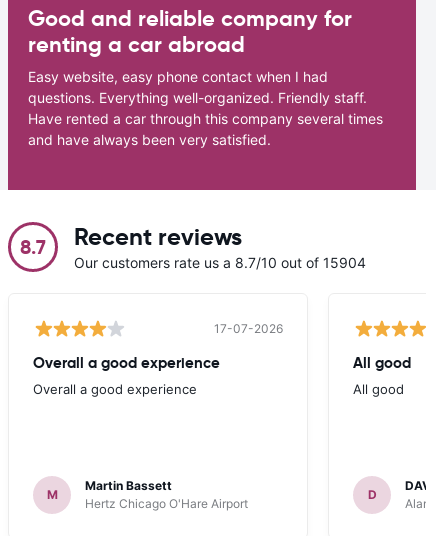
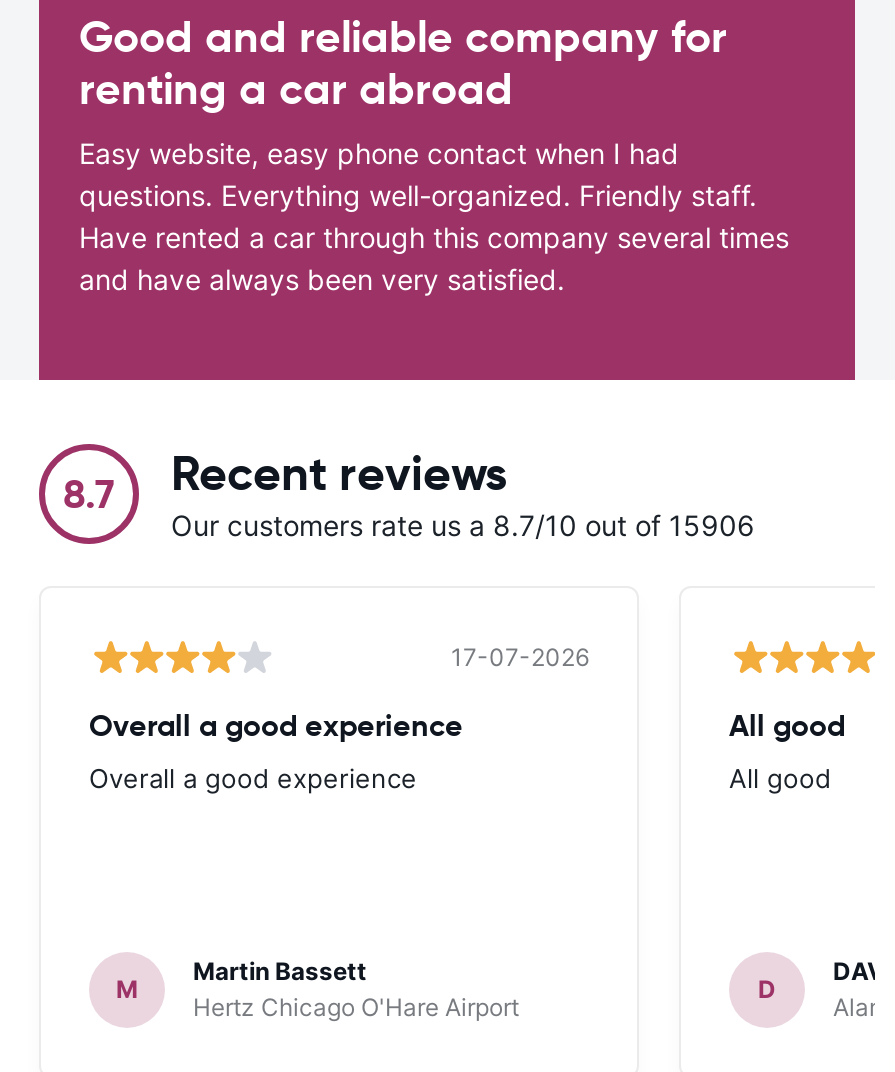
[74,254,366,271] Our customers rate us a 8.7/10 out of 15904 -> [171,508,755,542] Our customers rate us a 8.7/10 out of 15906

